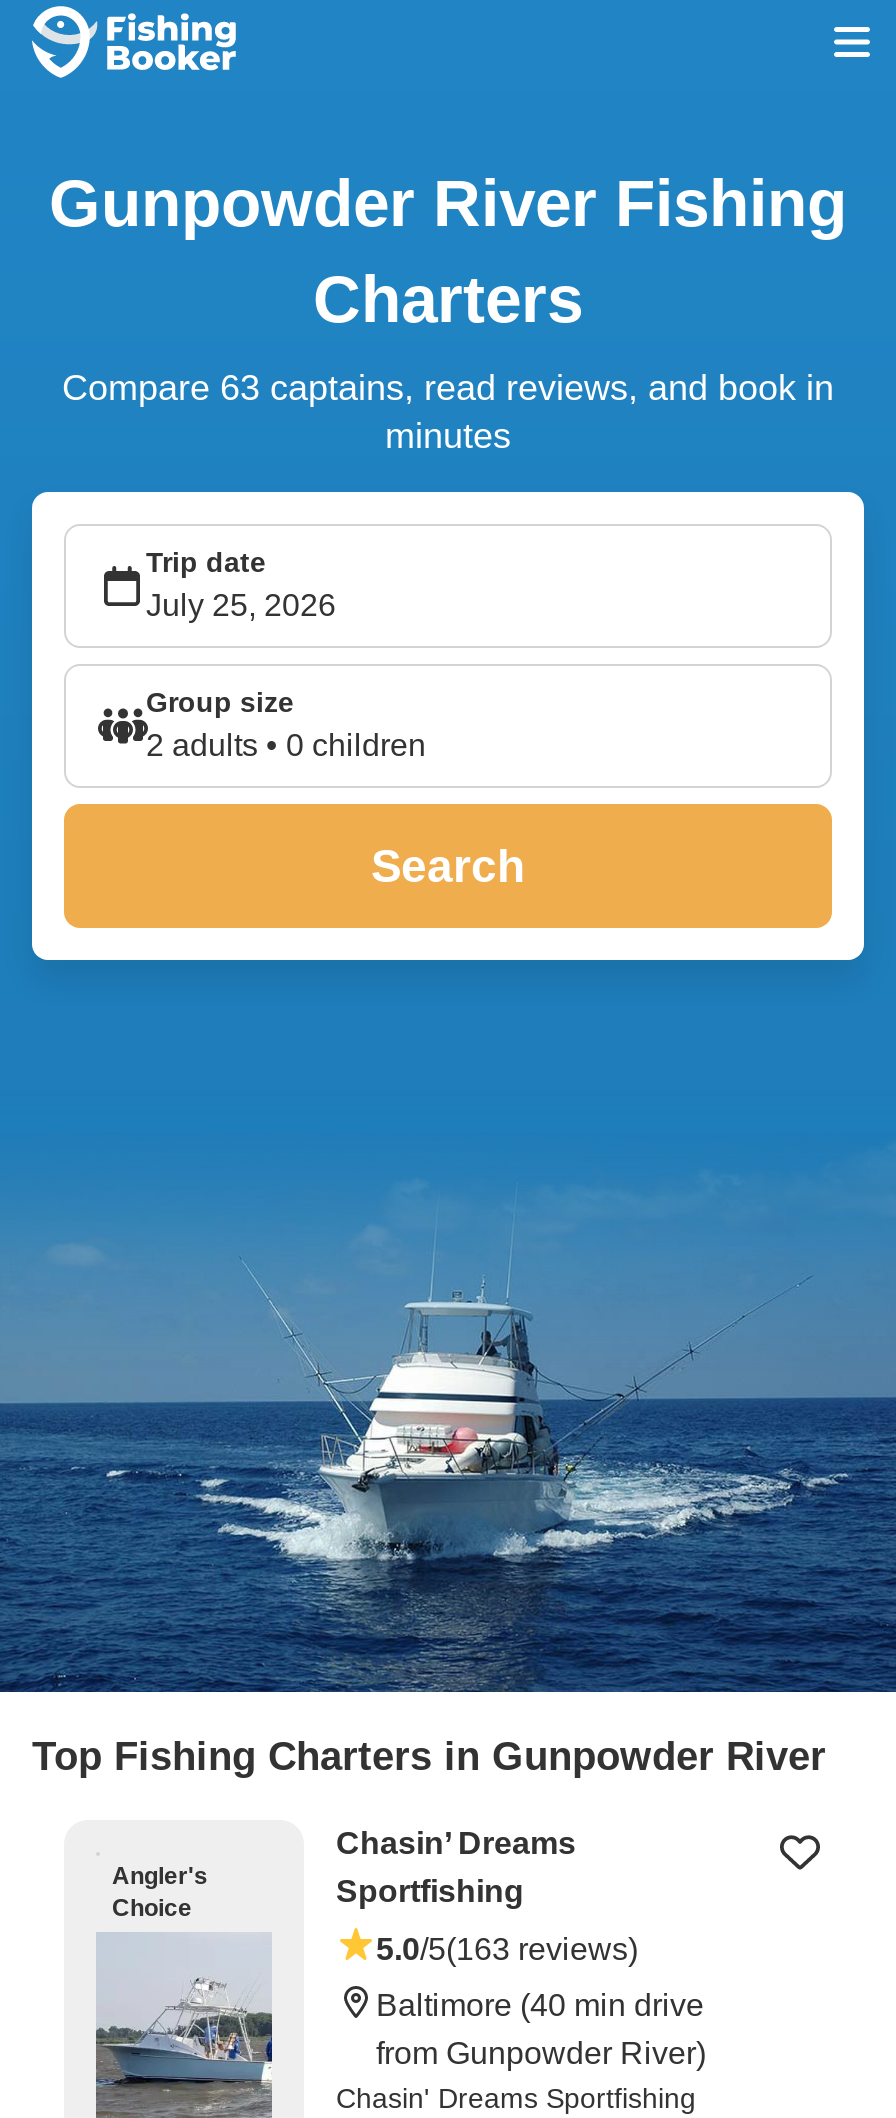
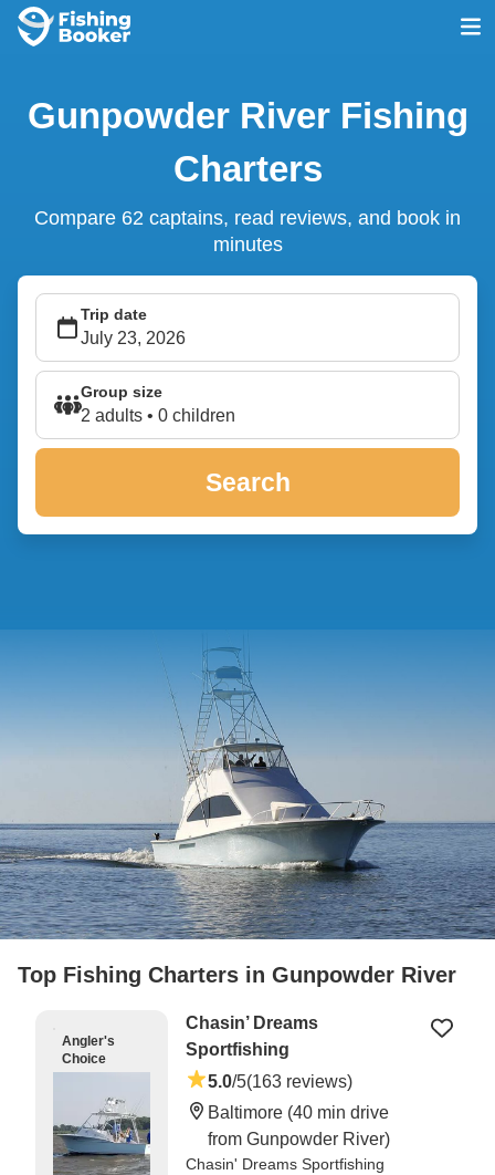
[62,368,834,408] Compare 63 captains, read reviews, and book in -> [34,207,461,229] Compare 62 captains, read reviews, and book in
[6,1166,890,1694] [image] -> [3,646,492,940] [image]

